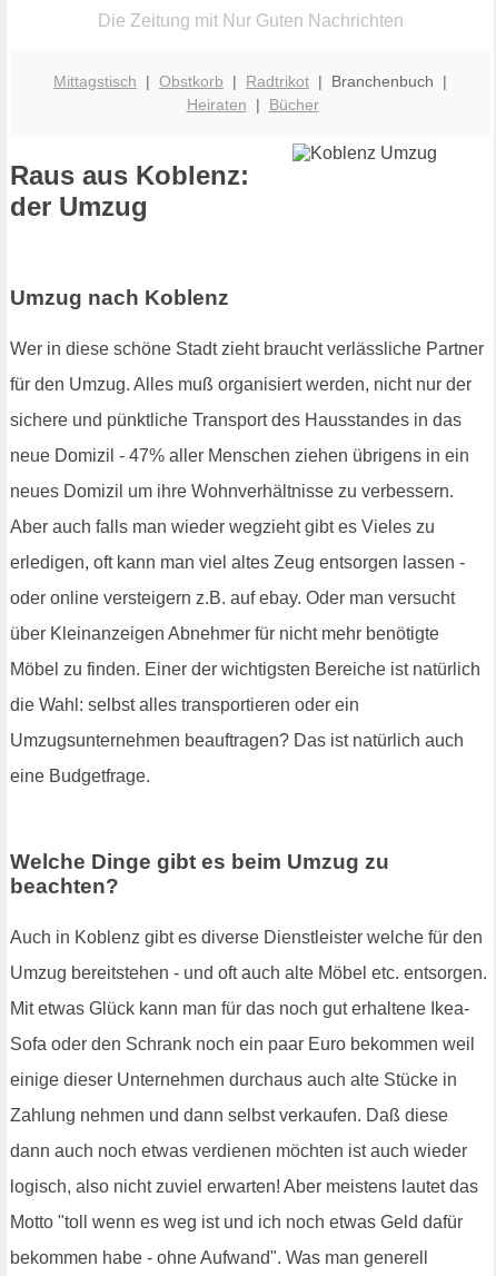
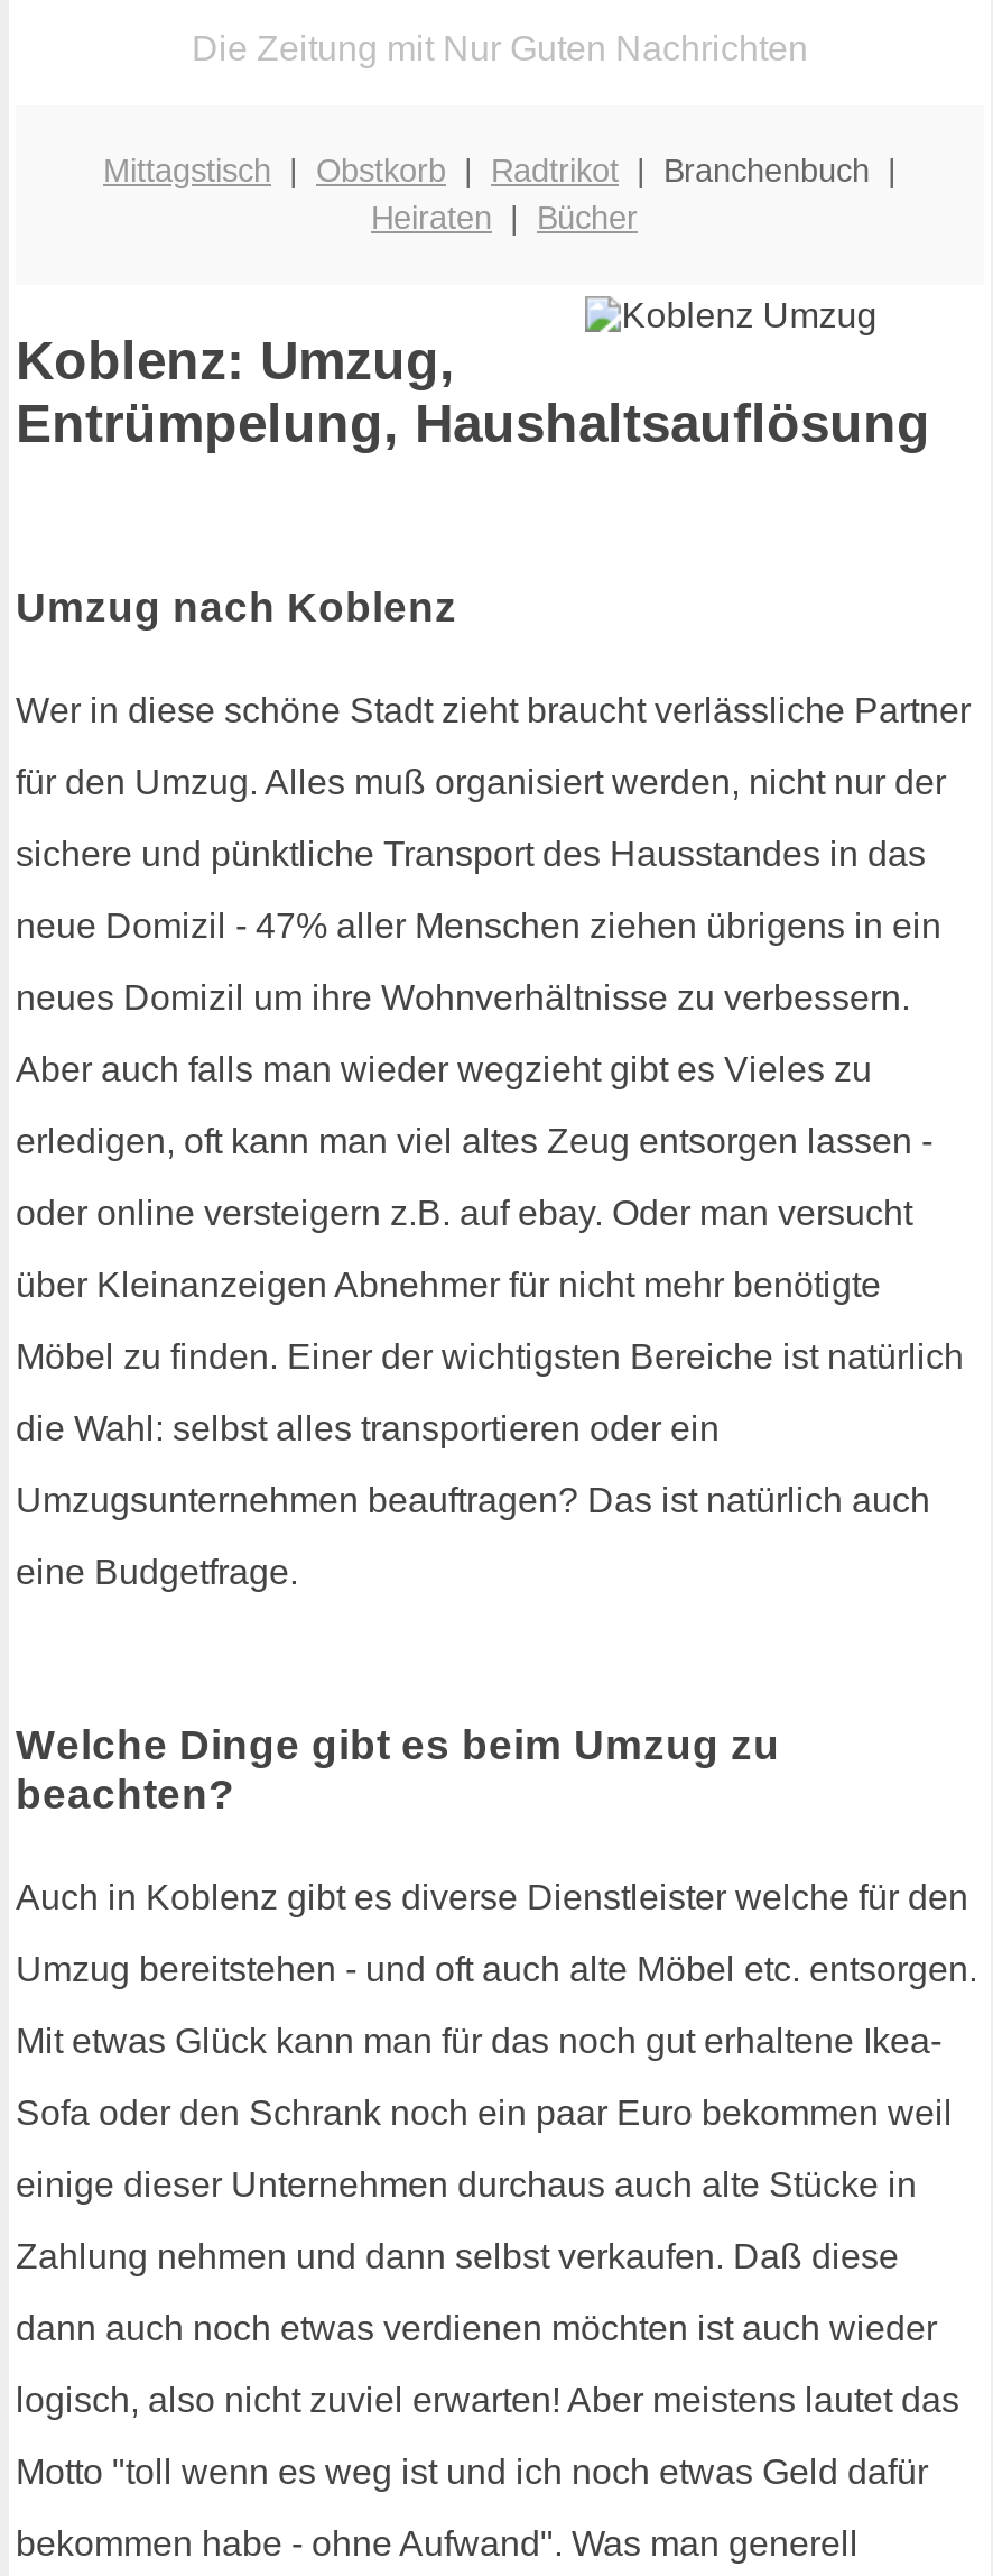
[10,161,249,222] Raus aus Koblenz: | der Umzug -> [16,331,930,454] Koblenz: Umzug, | Entrümpelung, Haushaltsauflösung

